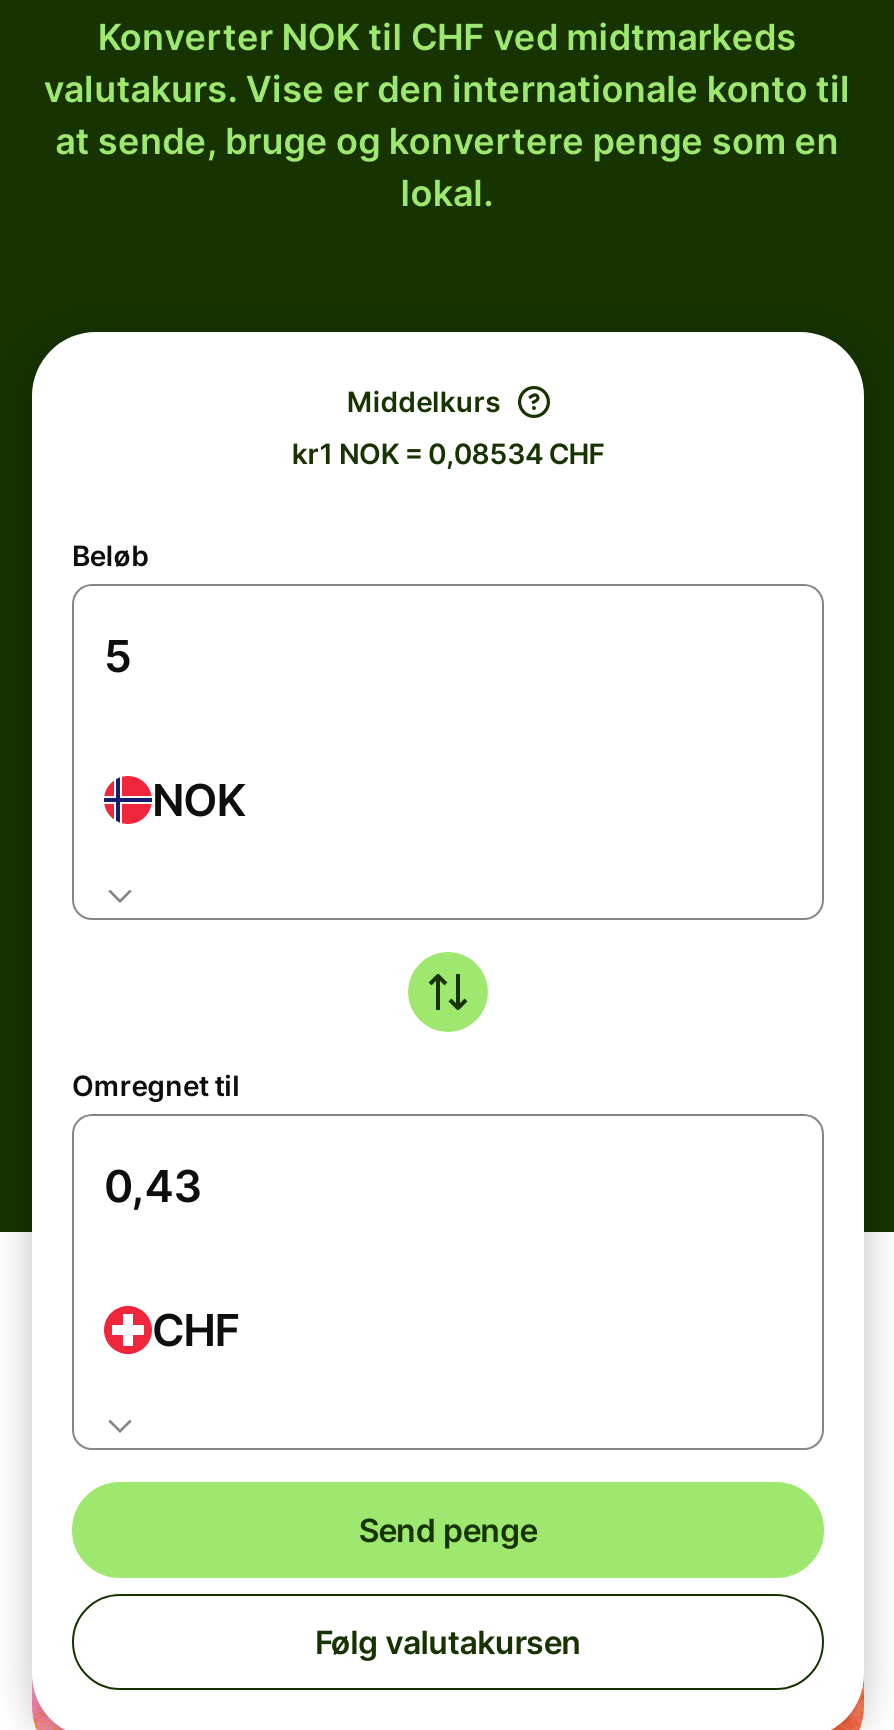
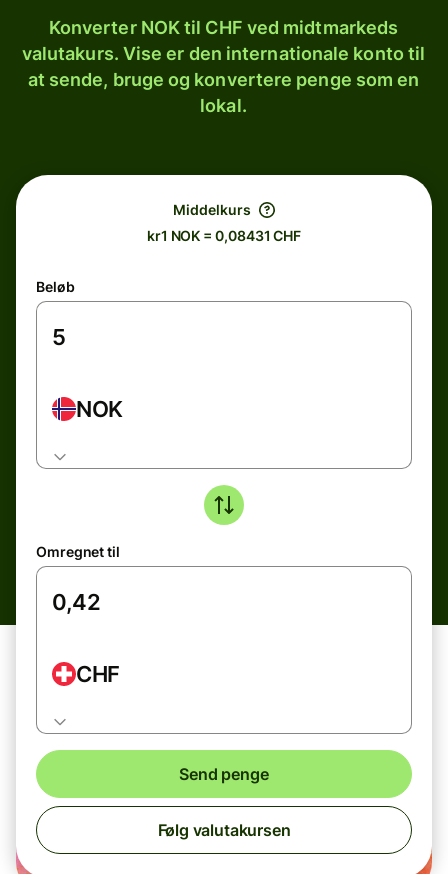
[292,436,604,470] kr1 NOK = 0,08534 CHF -> [147,227,301,244] kr1 NOK = 0,08431 CHF

